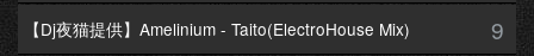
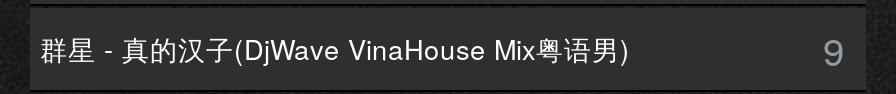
[24,17,410,41] 【Dj夜猫提供】Amelinium - Taito(ElectroHouse Mix) -> [40,28,630,68] 群星 - 真的汉子(DjWave VinaHouse Mix粤语男)

